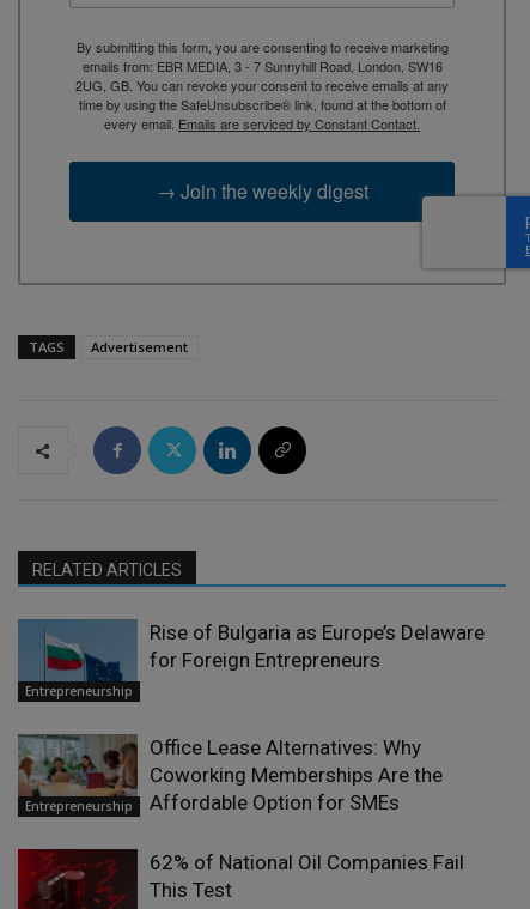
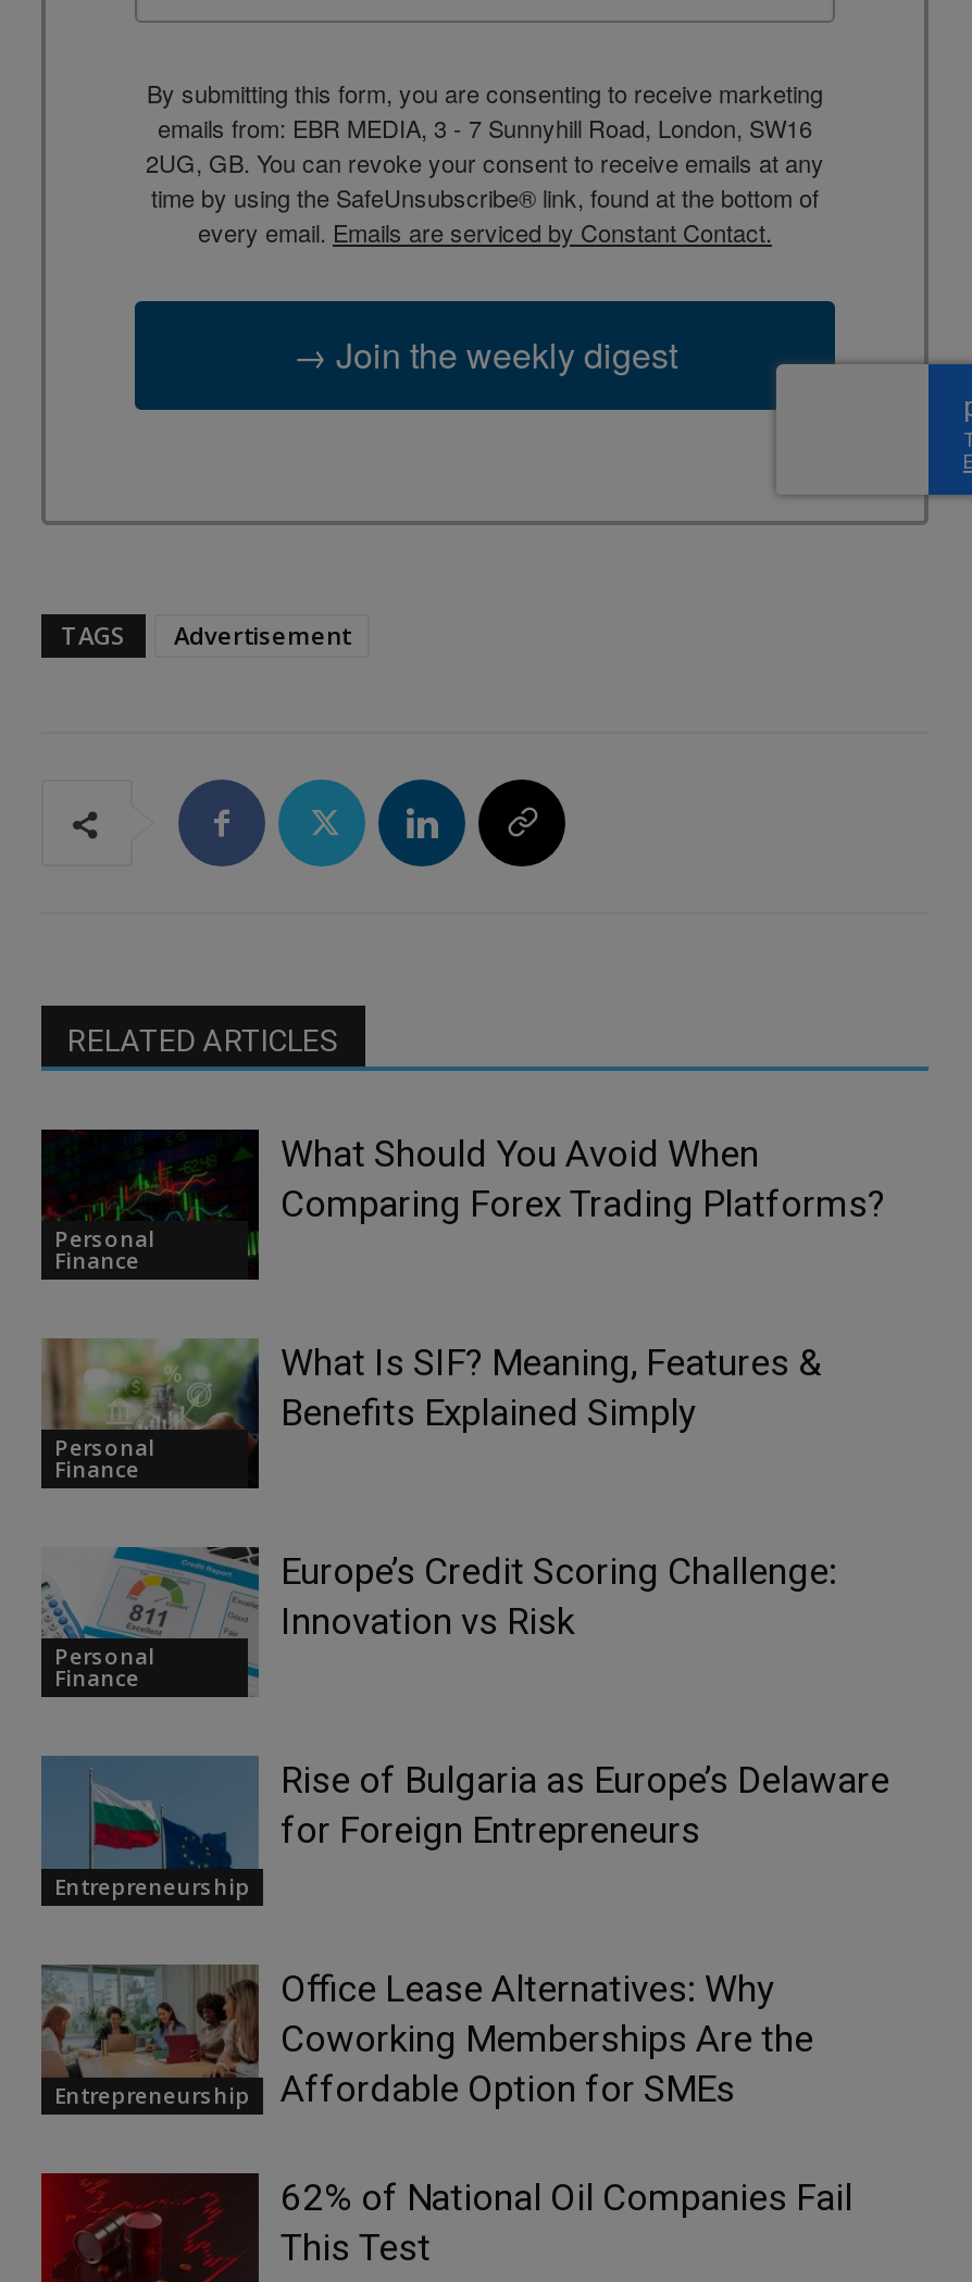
none -> [39,1127,261,1277] [image] | Personal | Finance
none -> [39,1545,261,1699] [image] | Personal | Finance
none -> [43,1338,263,1486] [image] | Personal | Finance
none -> [281,1132,885,1225] What Should You Avoid When | Comparing Forex Trading Platforms?
none -> [281,1340,822,1434] What Is SIF? Meaning, Features & | Benefits Explained Simply
none -> [281,1549,837,1643] Europe’s Credit Scoring Challenge: | Innovation vs Risk

